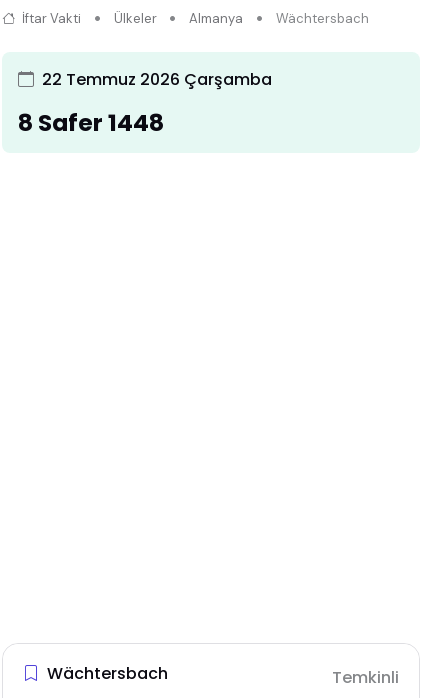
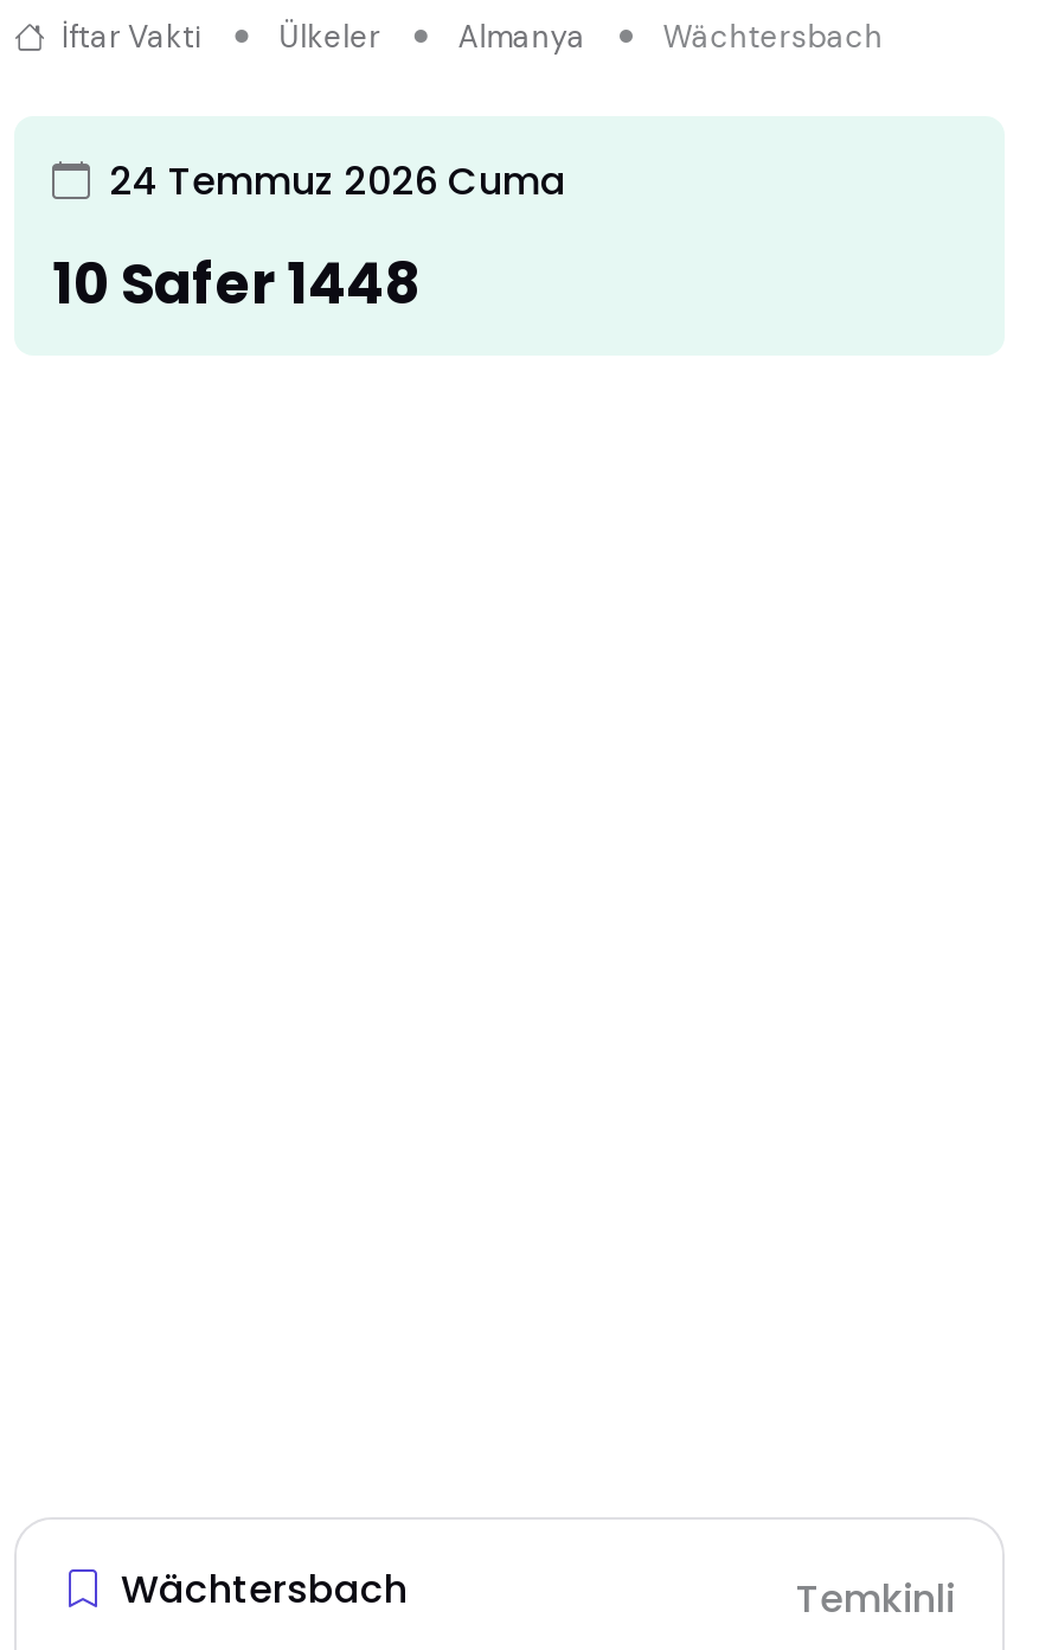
[42,68,272,91] 22 Temmuz 2026 Çarşamba -> [109,154,566,209] 24 Temmuz 2026 Cuma
[18,106,164,139] 8 Safer 1448 -> [52,244,419,323] 10 Safer 1448

